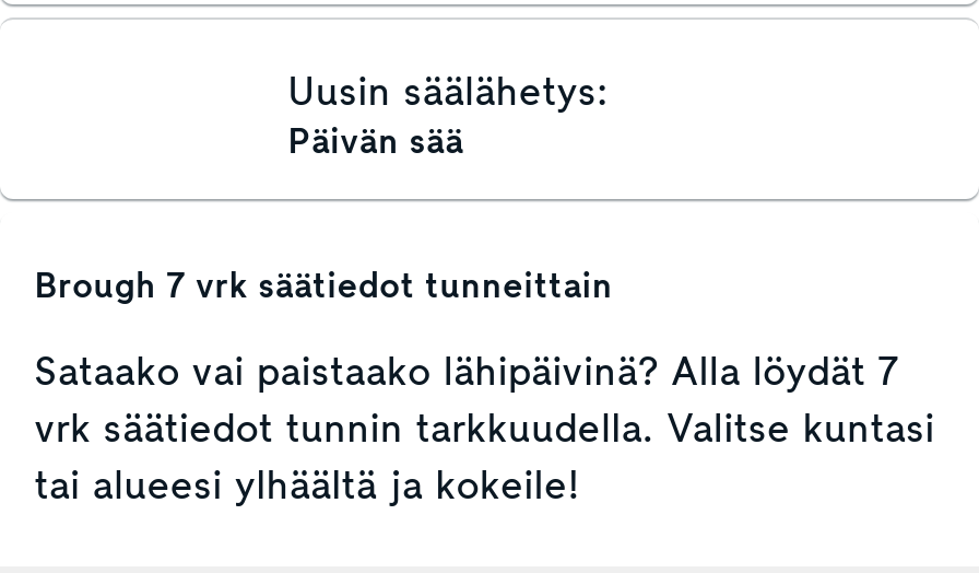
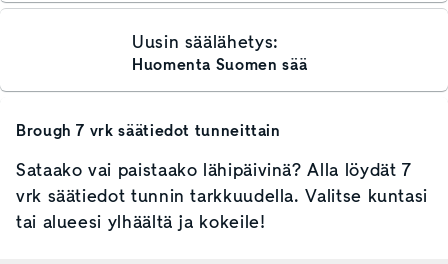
[288,118,464,166] Päivän sää -> [132,54,307,76] Huomenta Suomen sää

